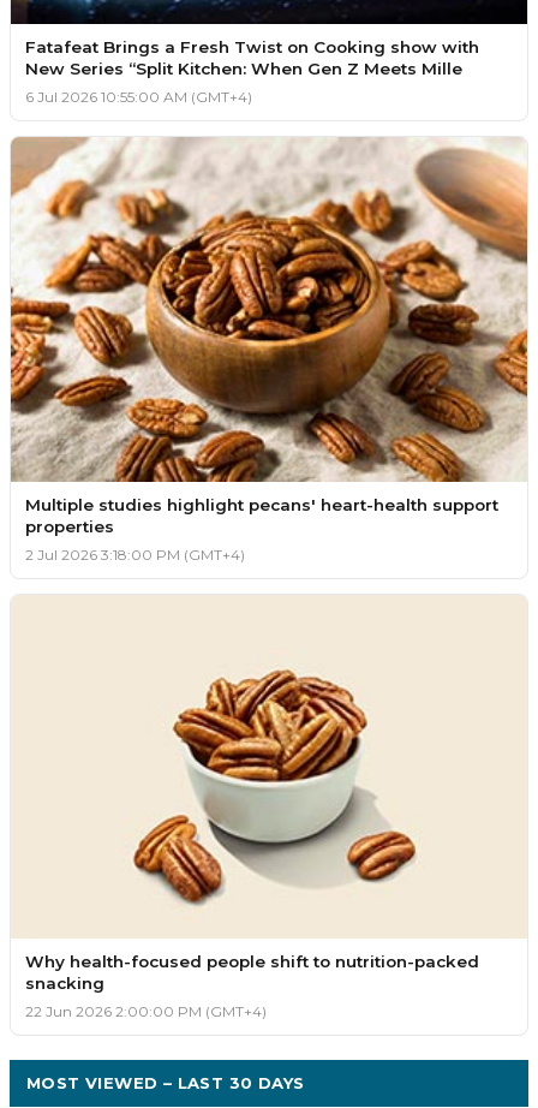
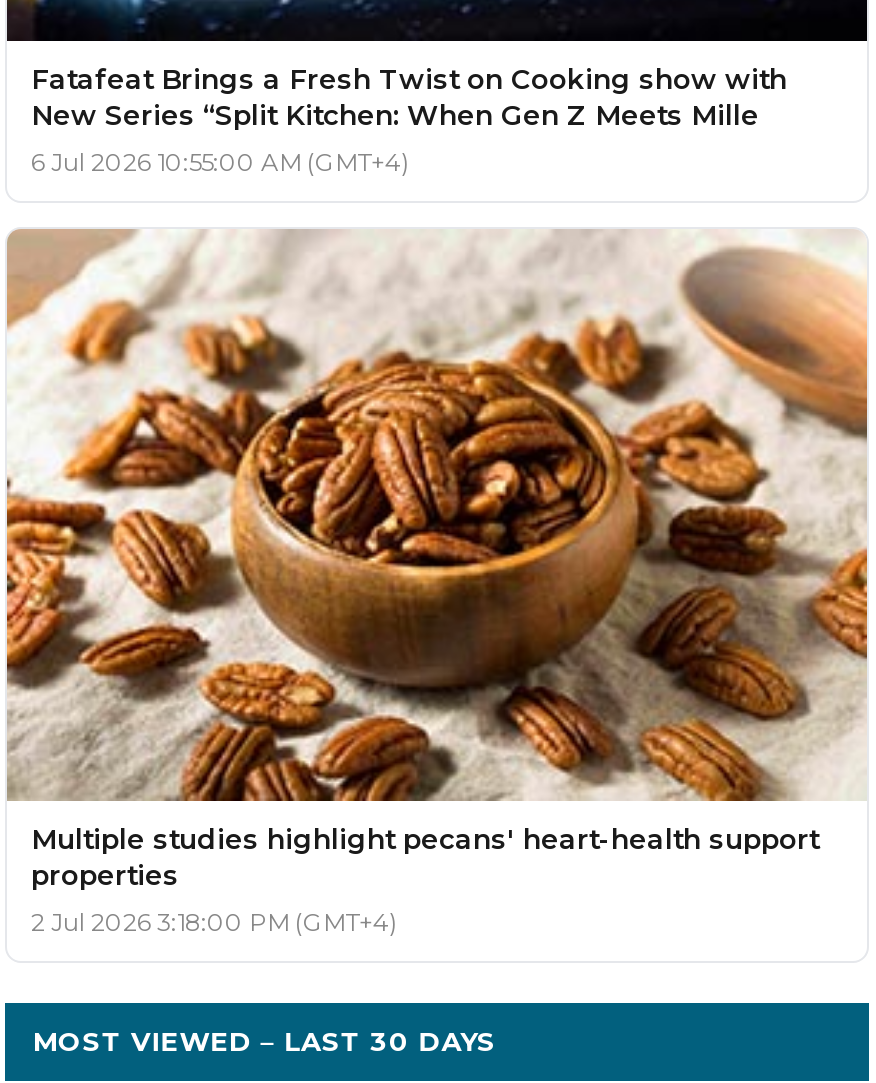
[11,597,527,1021] [image] | Why health-focused people shift to nutrition-packed | snacking | 22 Jun 2026 2:00:00 PM (GMT+4) -> none

